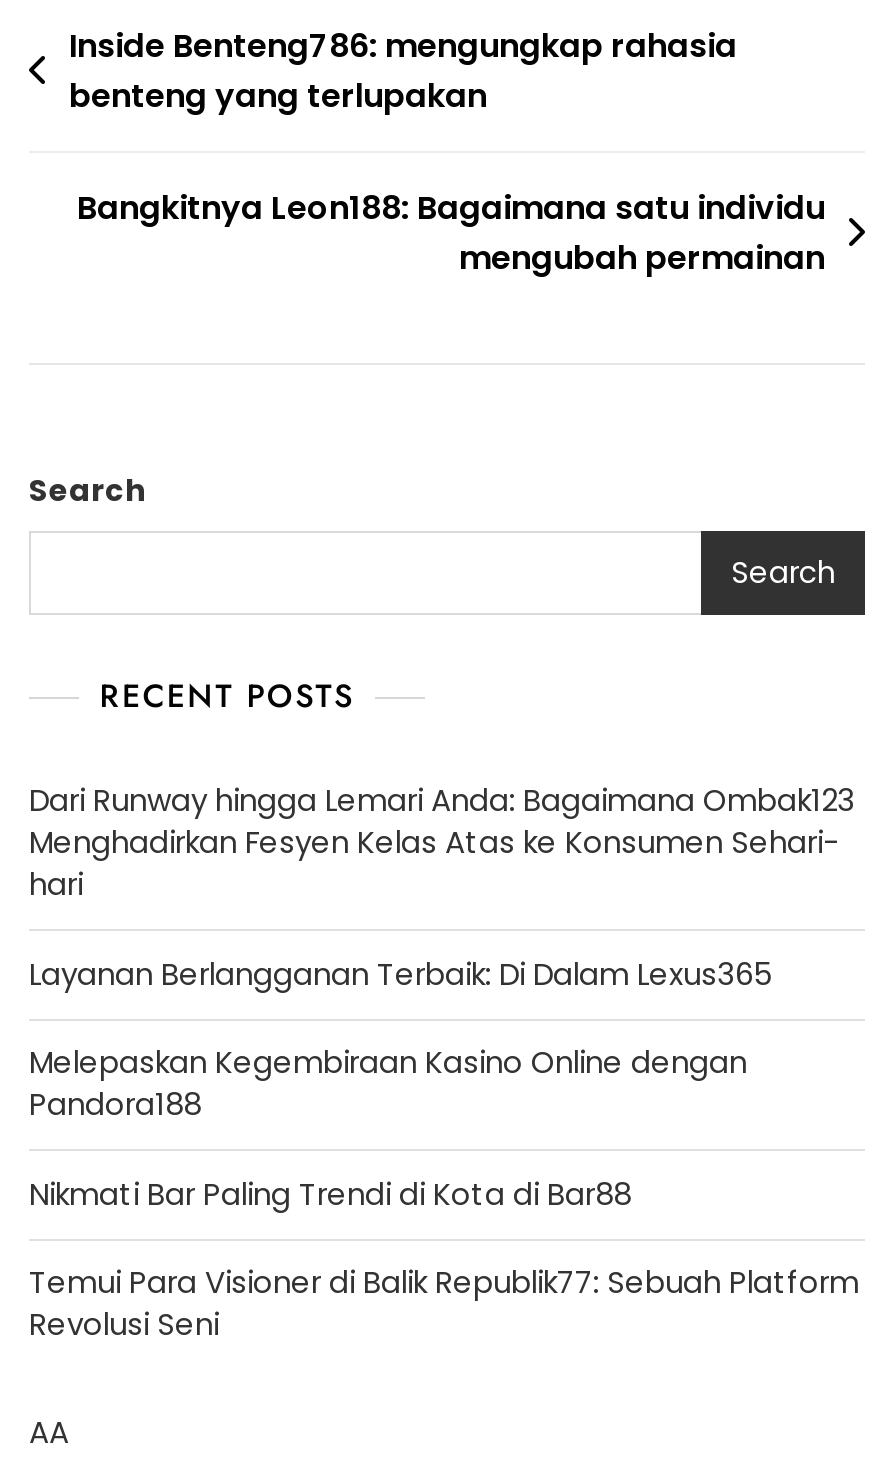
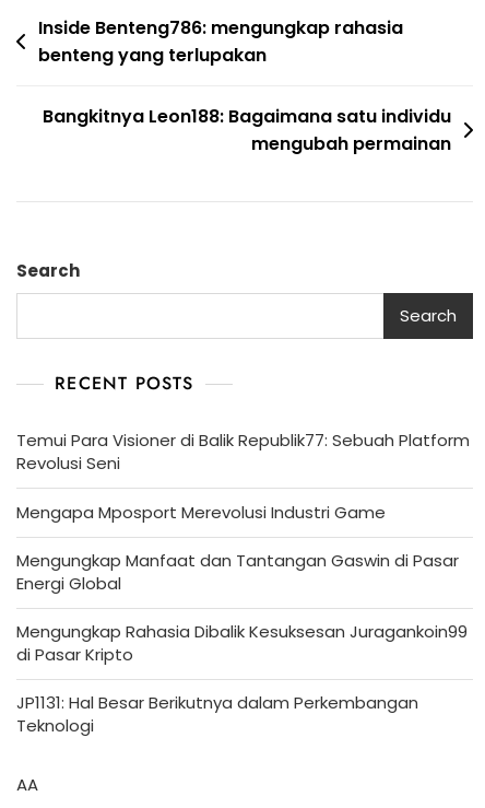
[29,778,855,1214] Dari Runway hingga Lemari Anda: Bagaimana Ombak123 | Menghadirkan Fesyen Kelas Atas ke Konsumen Sehari- | hari | Layanan Berlangganan Terbaik: Di Dalam Lexus365 | Melepaskan Kegembiraan Kasino Online dengan | Pandora188 | Nikmati Bar Paling Trendi di Kota di Bar88 -> none
moved [29,1260,859,1344] -> [16,428,470,474]: Temui Para Visioner di Balik Republik77: Sebuah Platform | Revolusi Seni
none -> [16,500,468,736] Mengapa Mposport Merevolusi Industri Game | Mengungkap Manfaat dan Tantangan Gaswin di Pasar | Energi Global | Mengungkap Rahasia Dibalik Kesuksesan Juragankoin99 | di Pasar Kripto | JP1131: Hal Besar Berikutnya dalam Perkembangan | Teknologi

